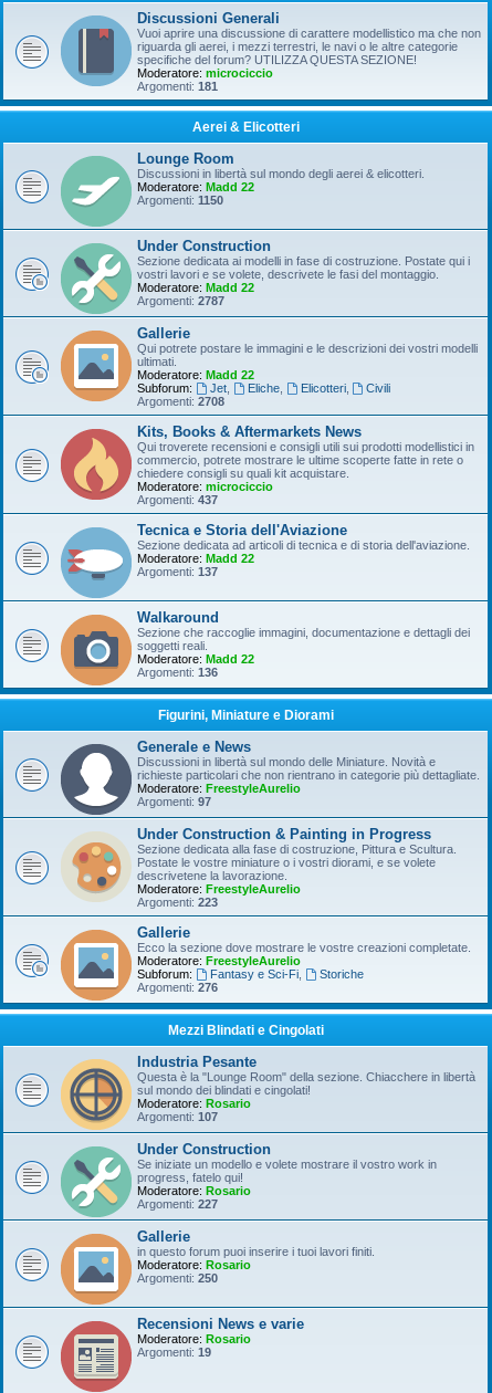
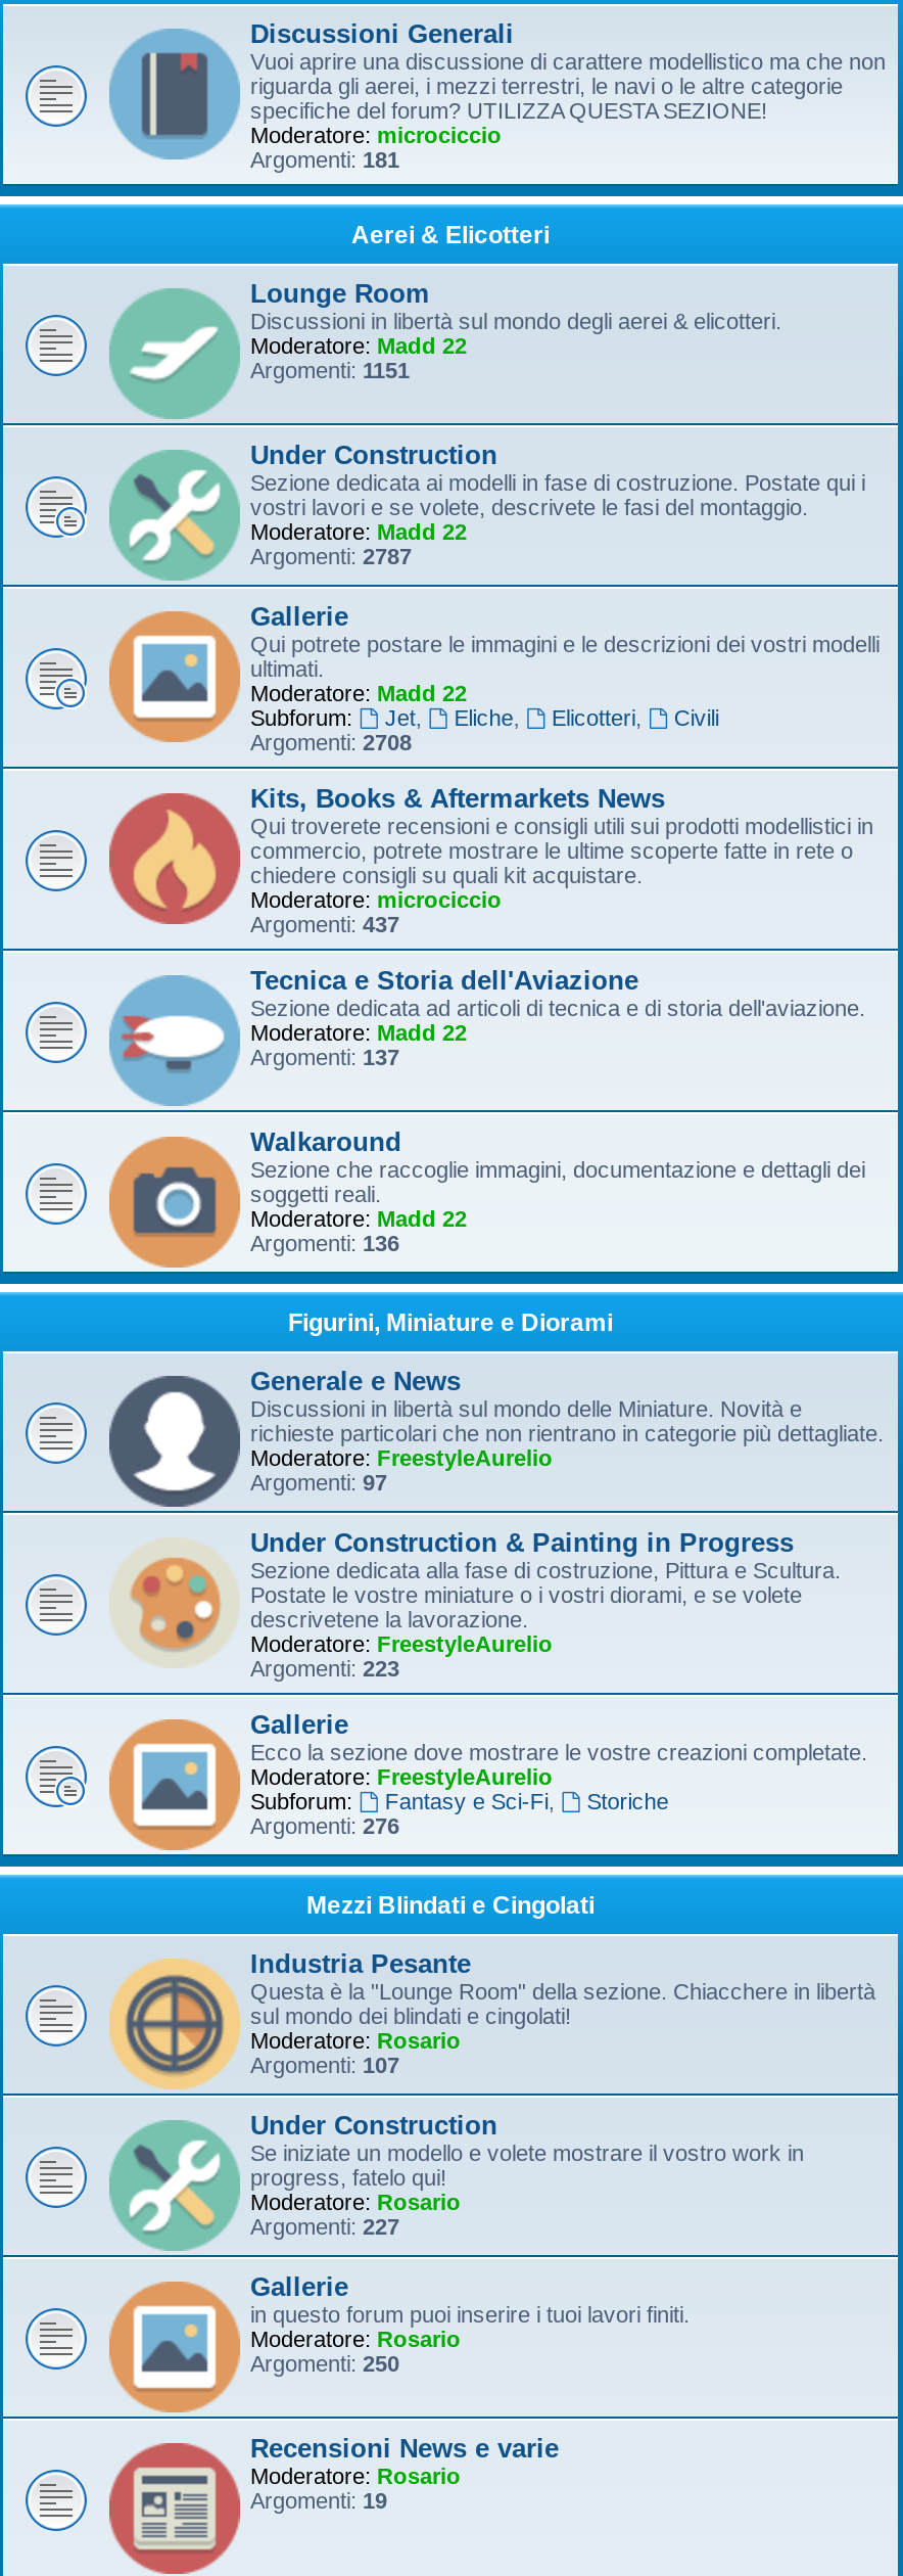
[137,193,223,207] Argomenti: 1150 -> [250,358,410,382] Argomenti: 1151

